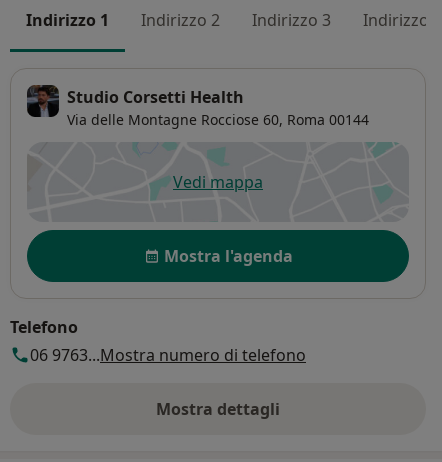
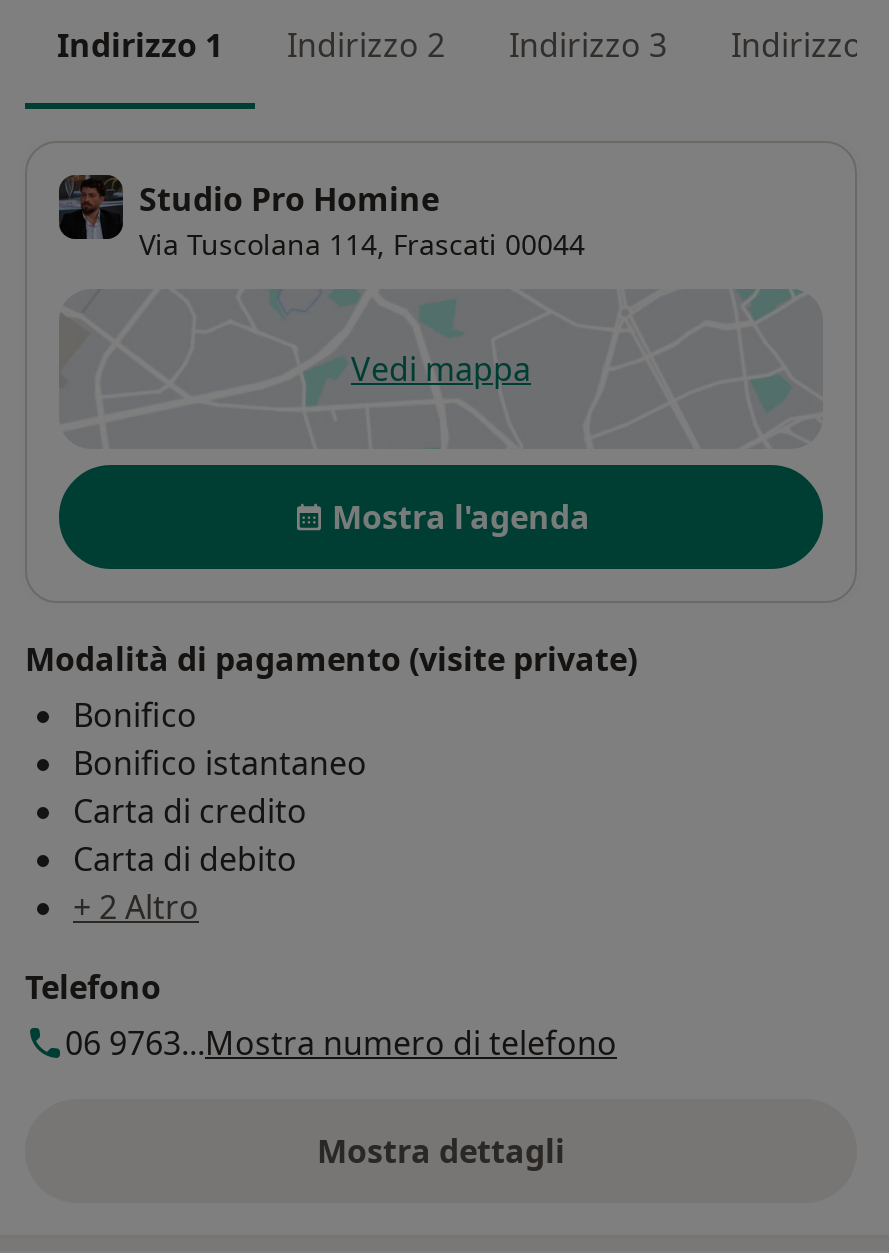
[67,86,369,129] Studio Corsetti Health | Via delle Montagne Rocciose 60, Roma 00144 -> [139,176,585,262] Studio Pro Homine | Via Tuscolana 114, Frascati 00044
none -> [25,636,637,928] Modalità di pagamento (visite private) | Bonifico | Bonifico istantaneo | Carta di credito | Carta di debito | + 2 Altro

